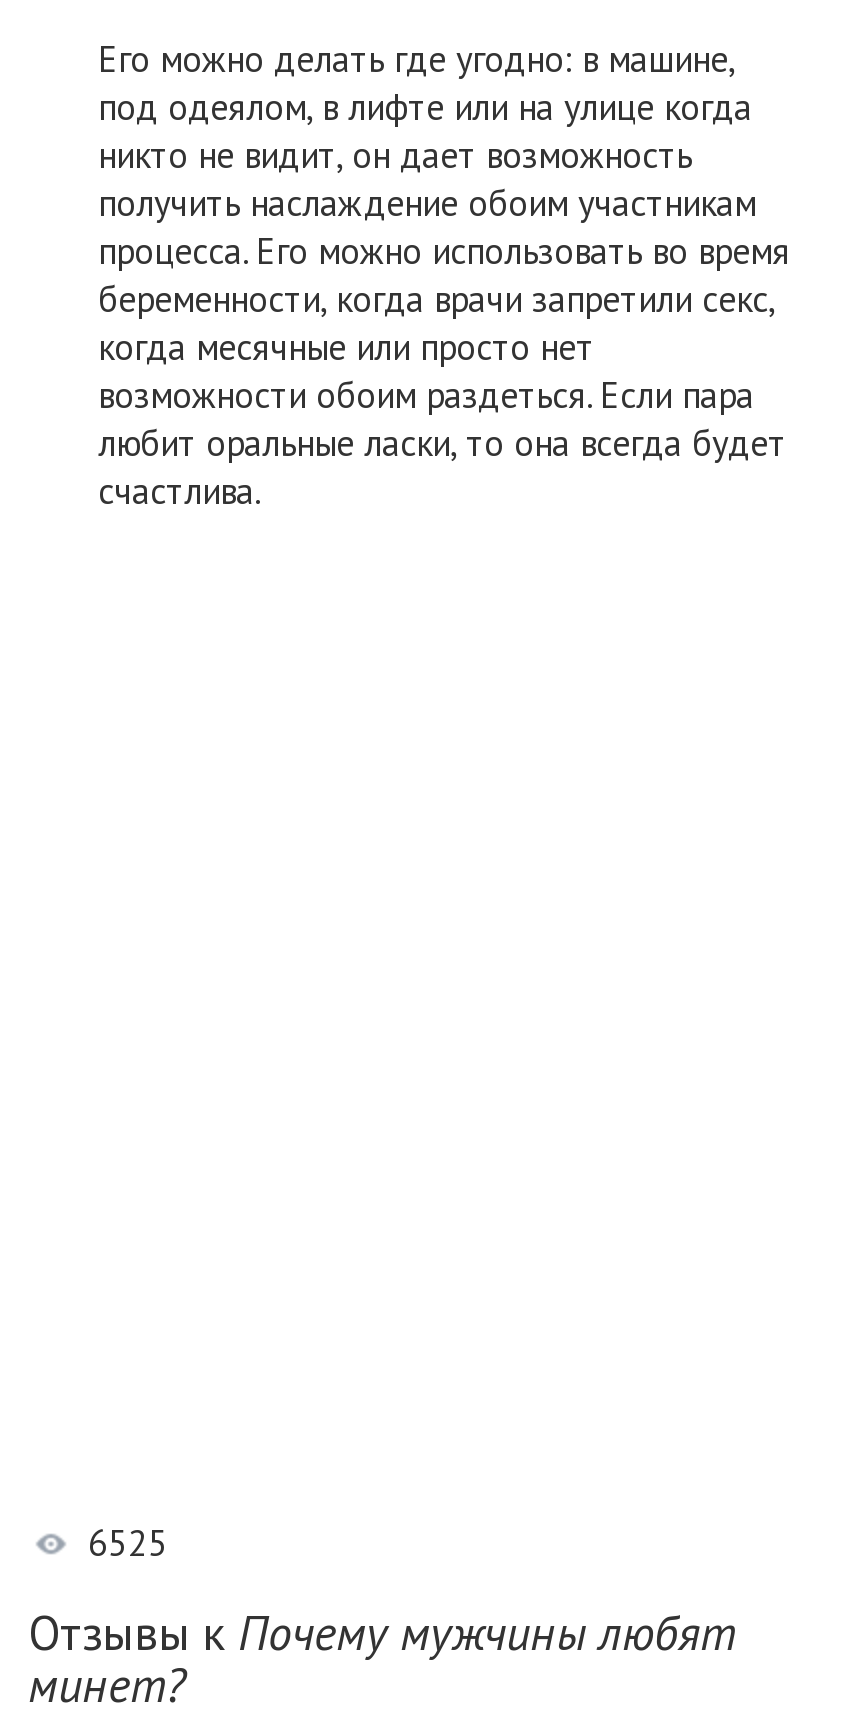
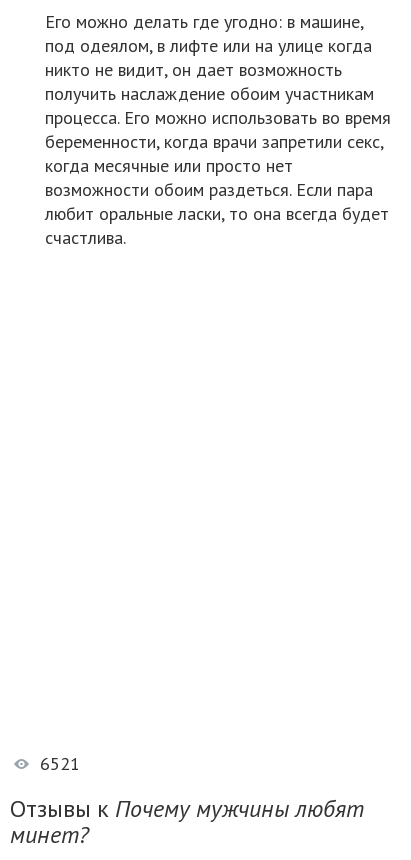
[78,1519,168,1565] 6525 -> [35,751,80,774] 6521

